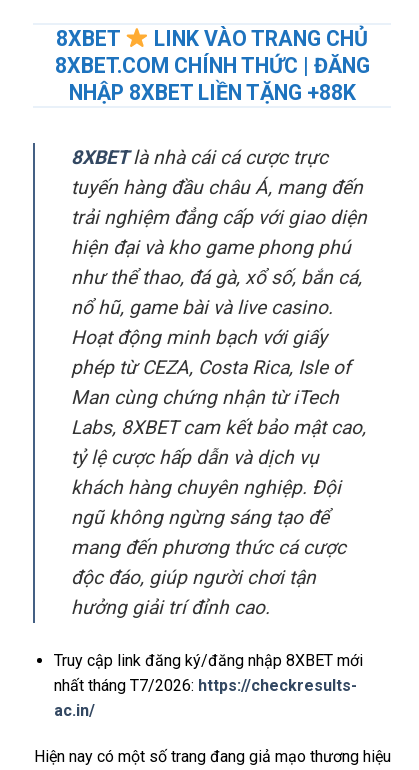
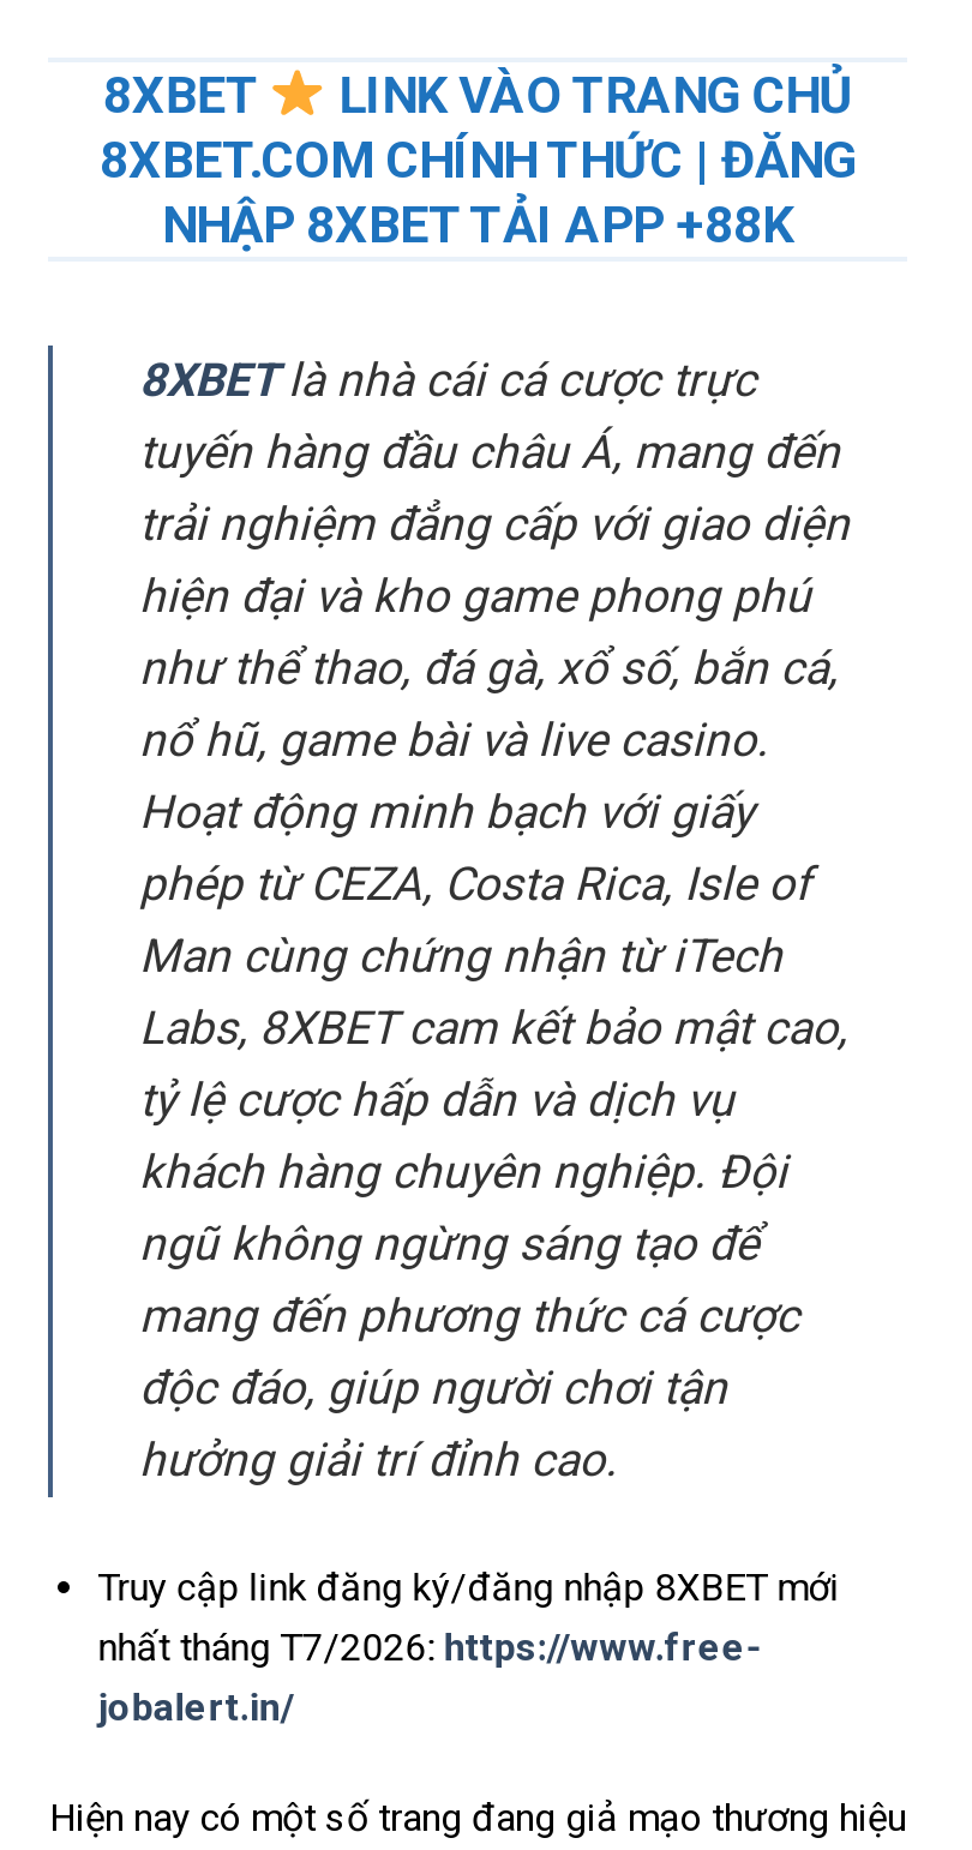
[68,80,355,105] NHẬP 8XBET LIỀN TẶNG +88K -> [162,194,793,254] NHẬP 8XBET TẢI APP +88K
[54,676,357,720] nhất tháng T7/2026: https://checkresults- | ac.in/ -> [98,1624,760,1730] nhất tháng T7/2026: https://www.free- | jobalert.in/

